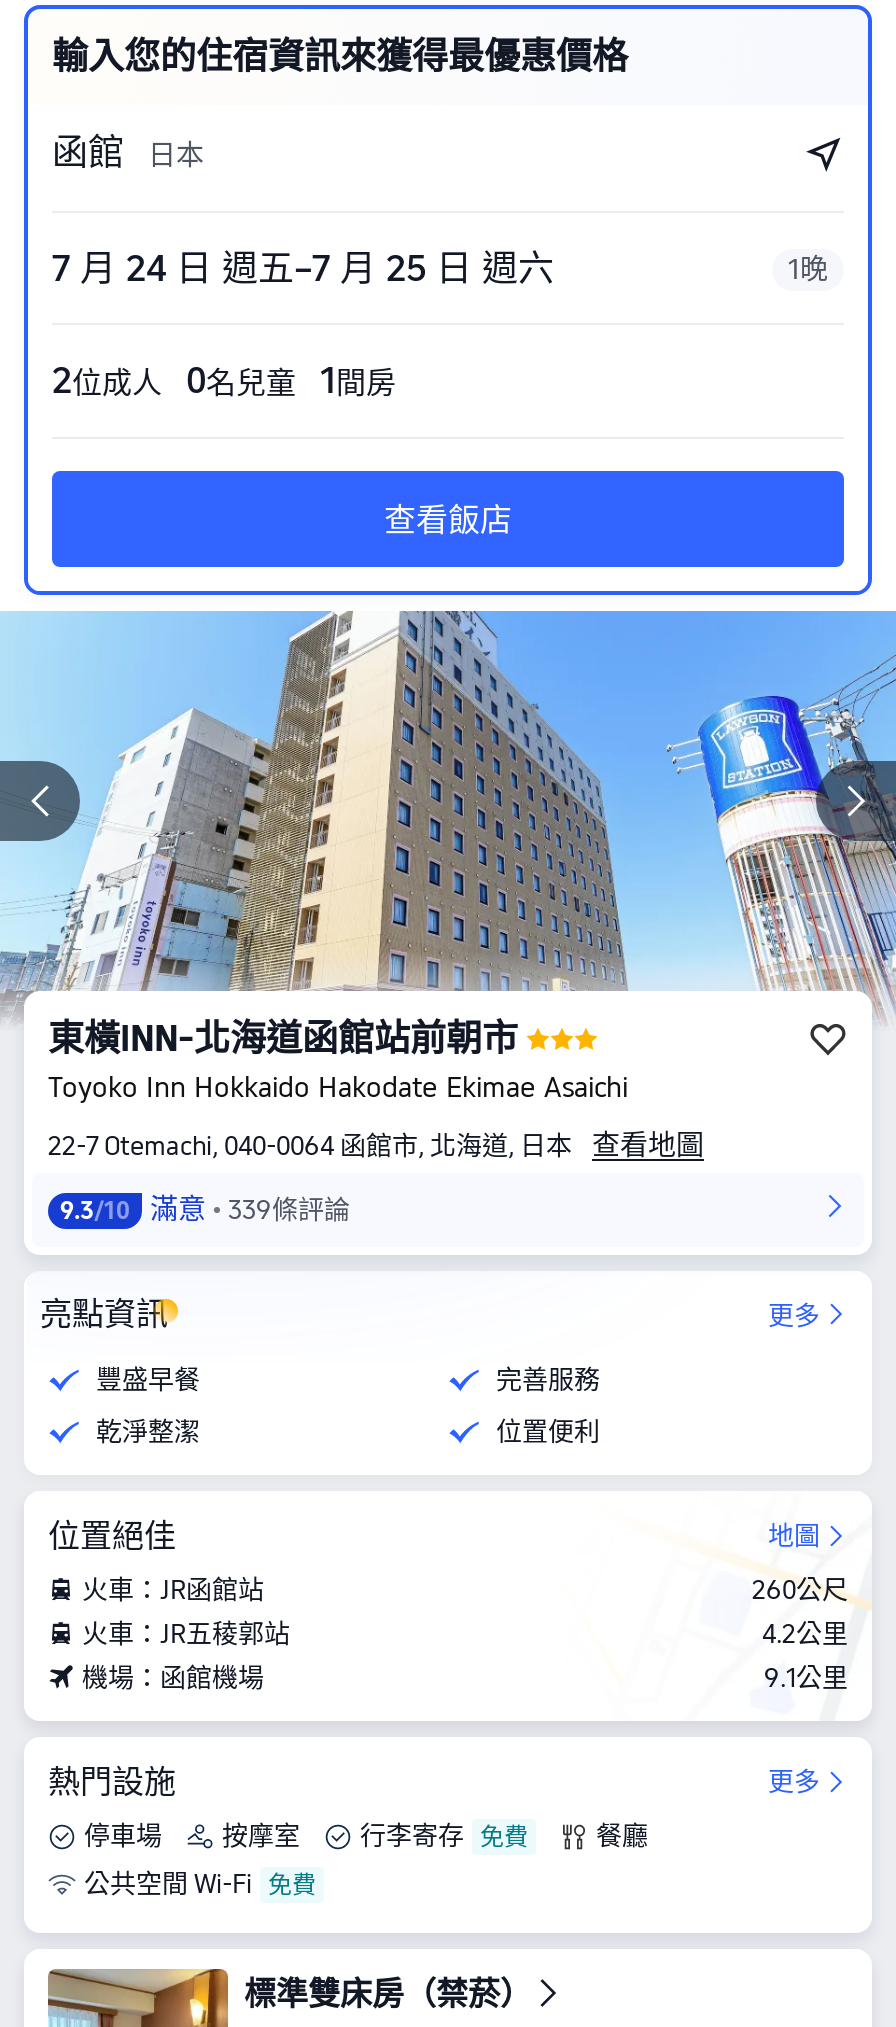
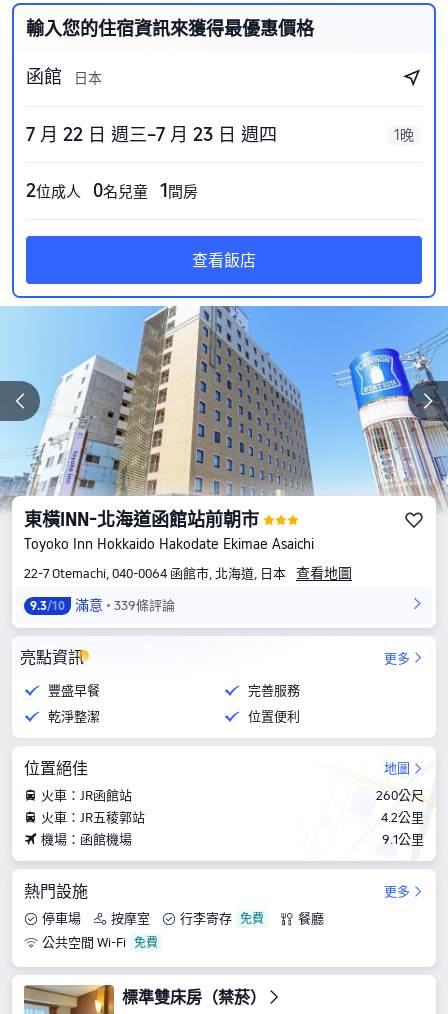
[52,247,554,289] 7 月 24 日 週五–7 月 25 日 週六 -> [26,124,277,145] 7 月 22 日 週三–7 月 23 日 週四

